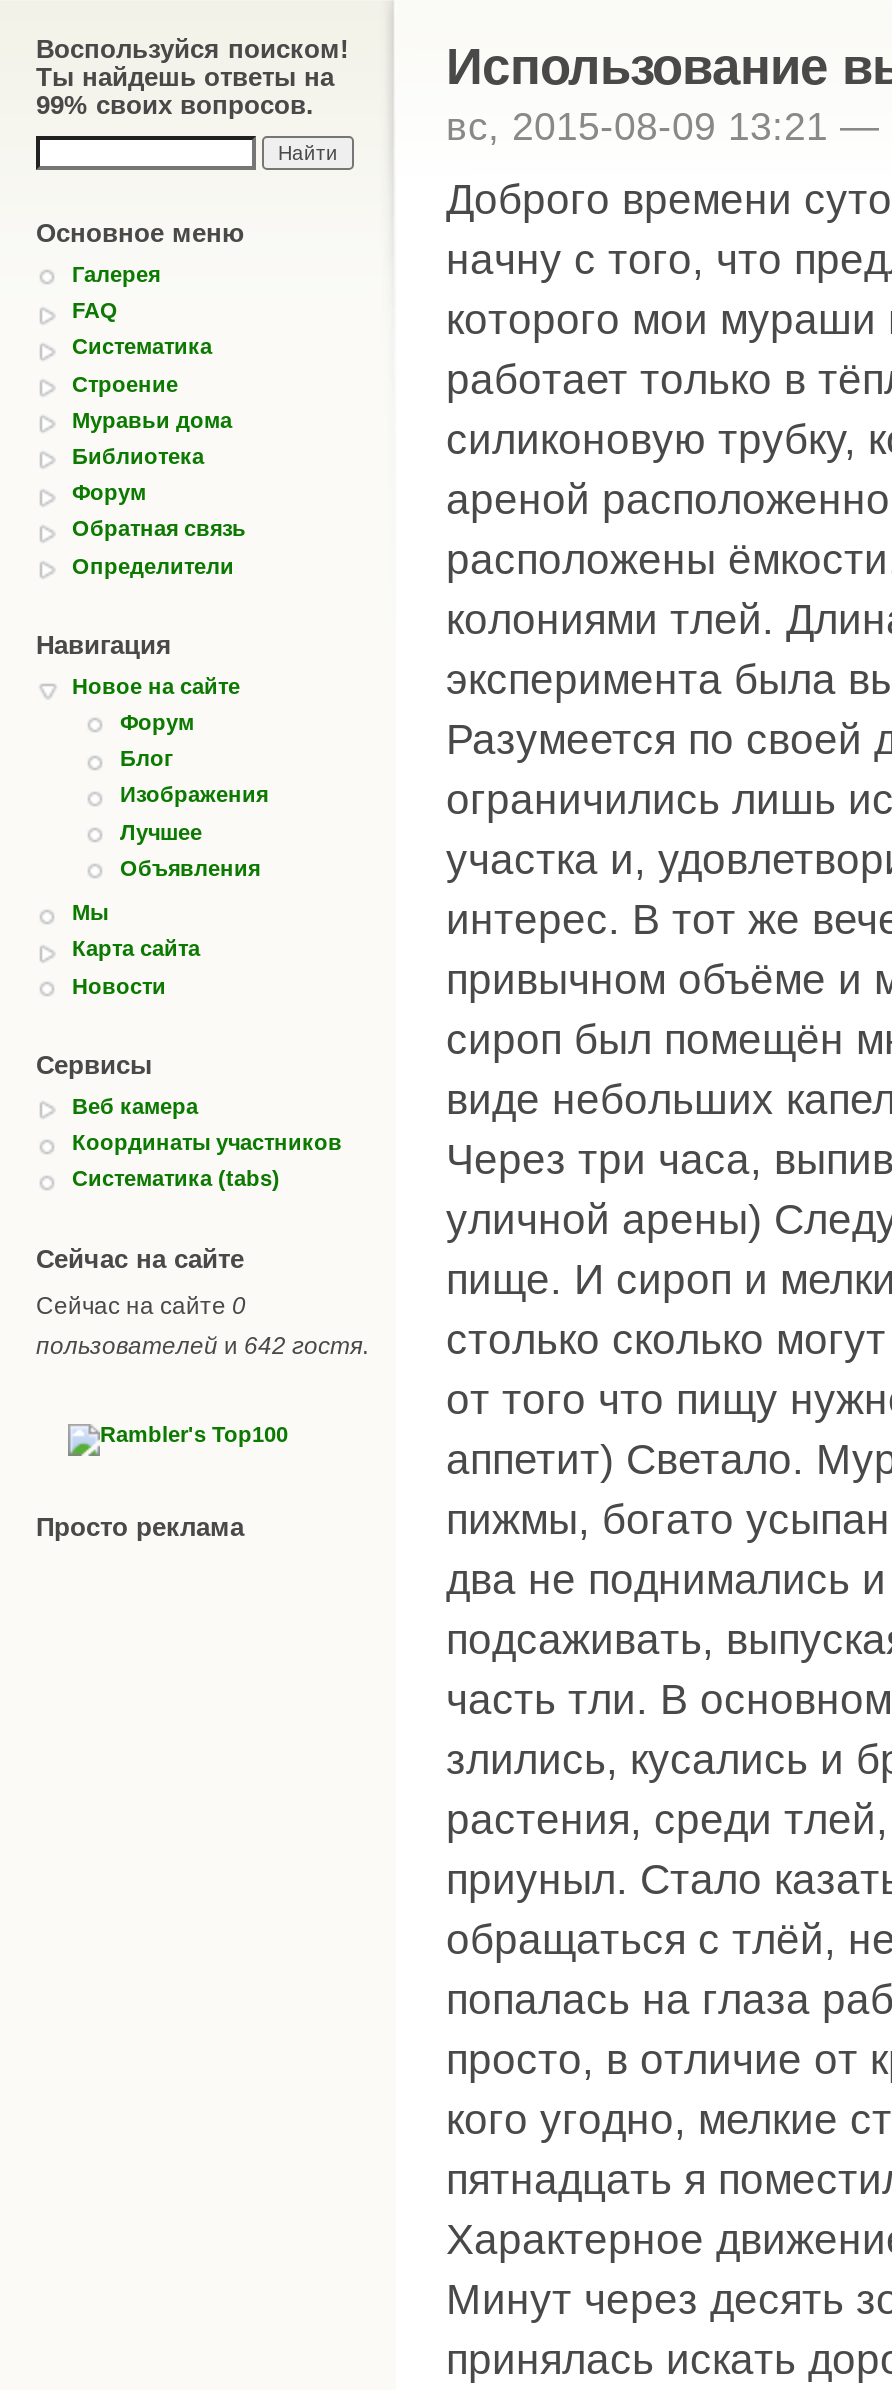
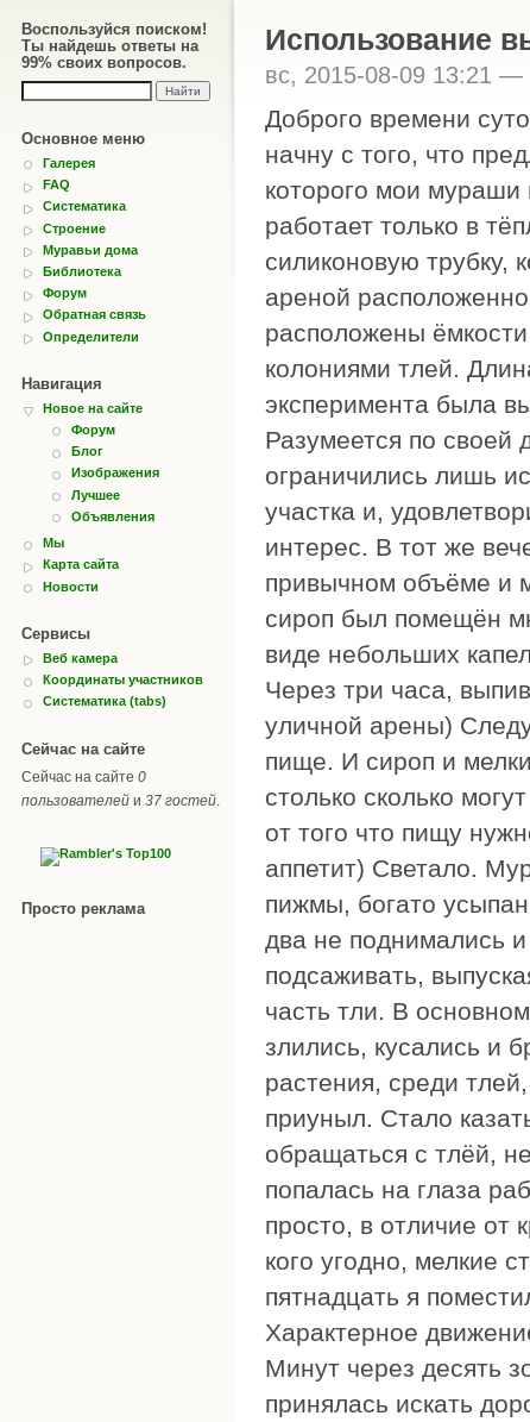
[36,1331,368,1359] пользователей и 642 гостя. -> [21,792,220,809] пользователей и 37 гостей.

